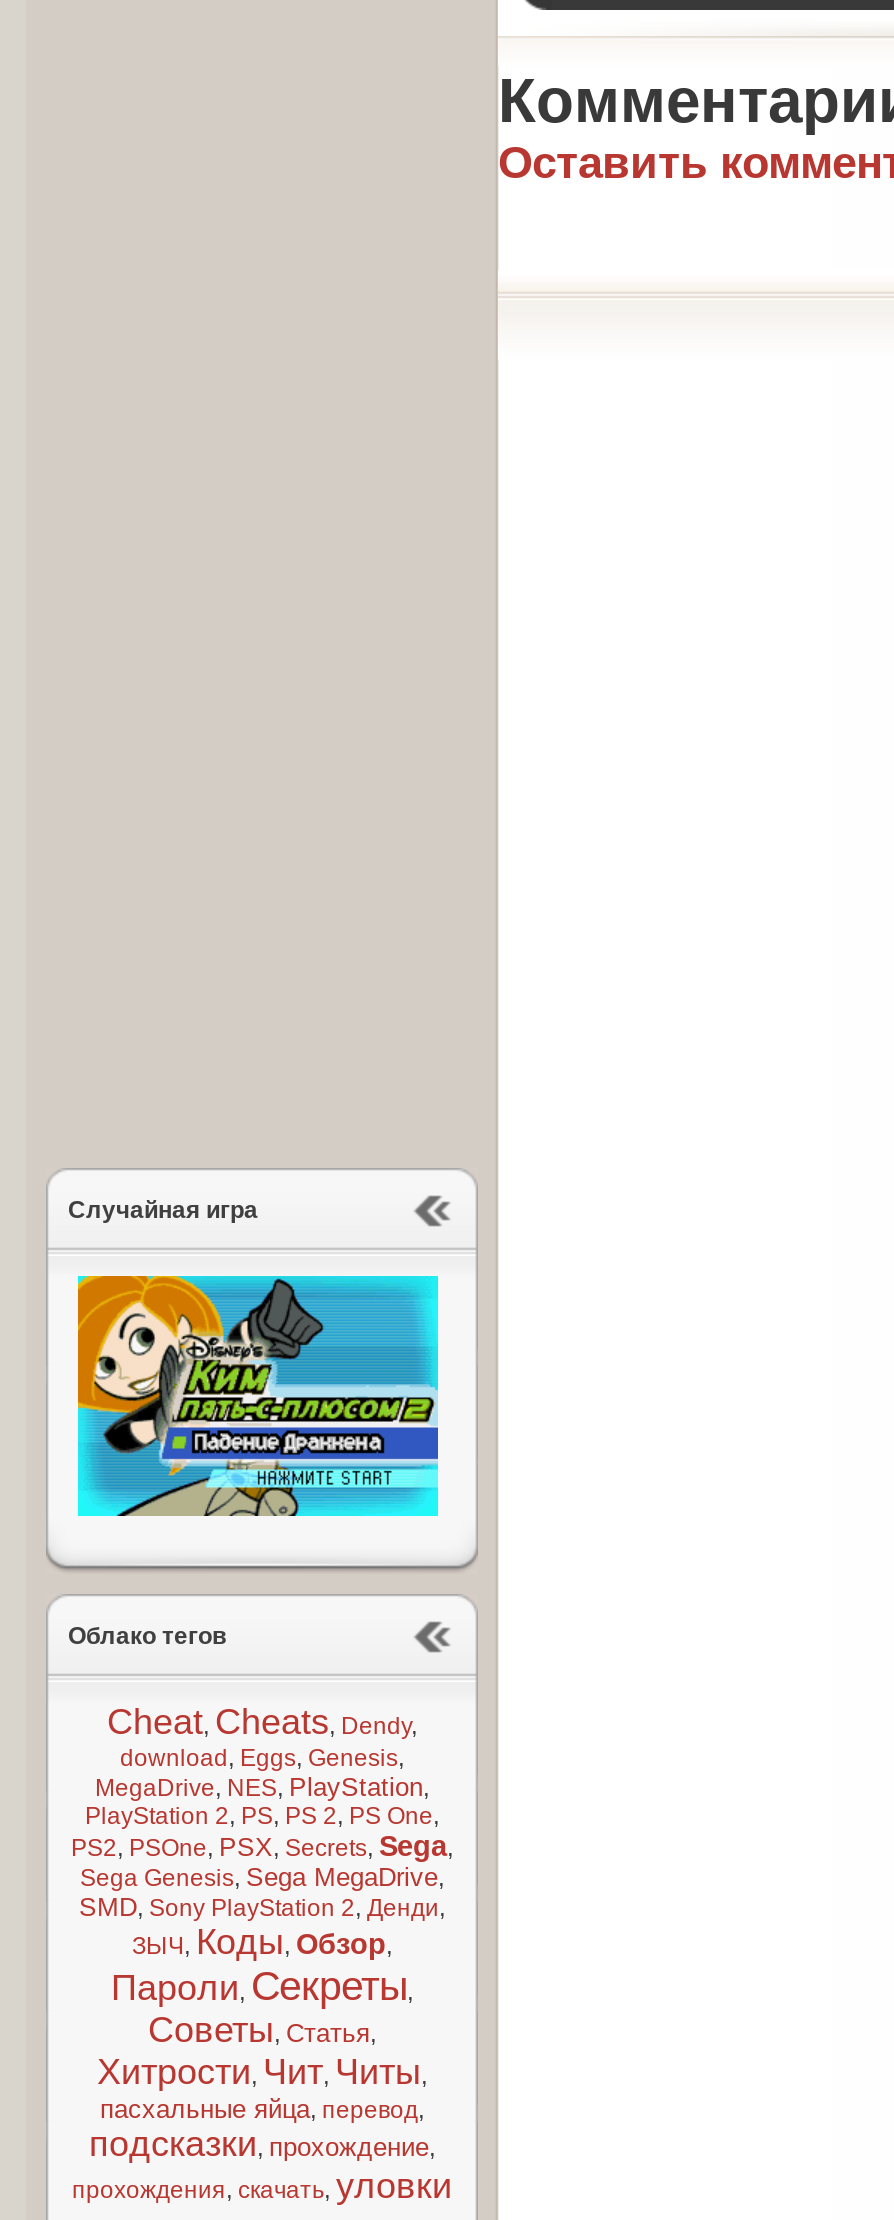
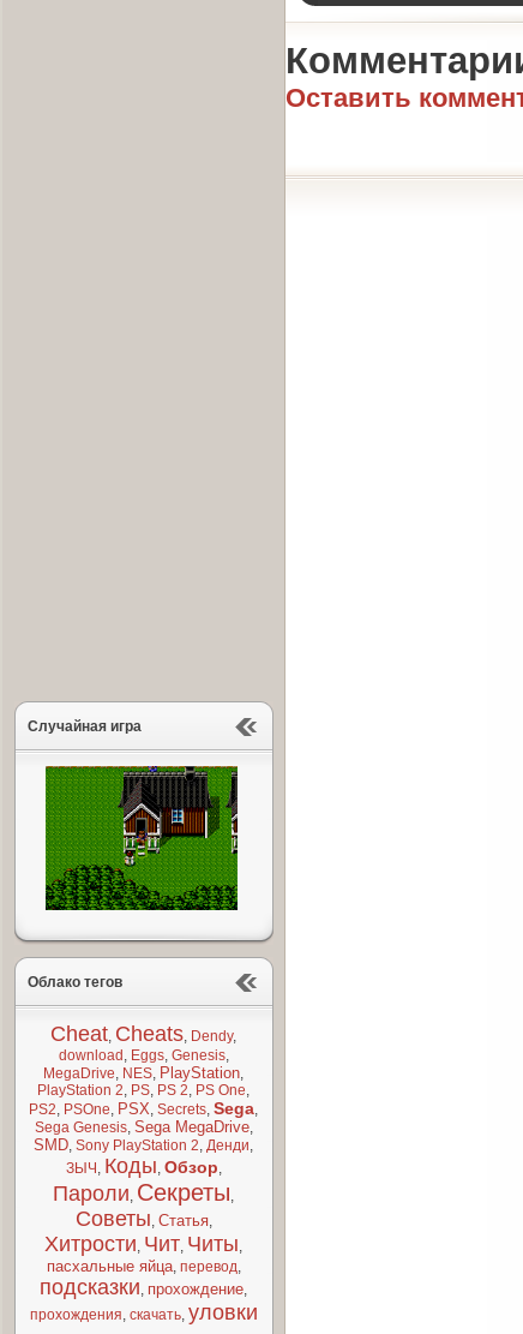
[76,1274,440,1518] [image] -> [34,765,250,911] [image]

